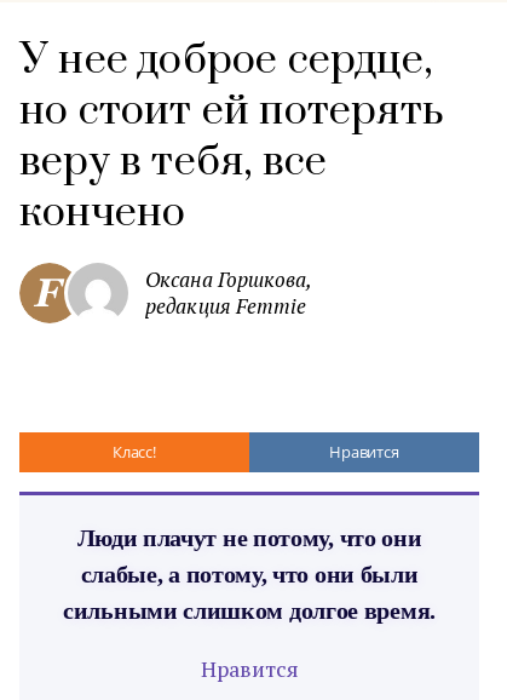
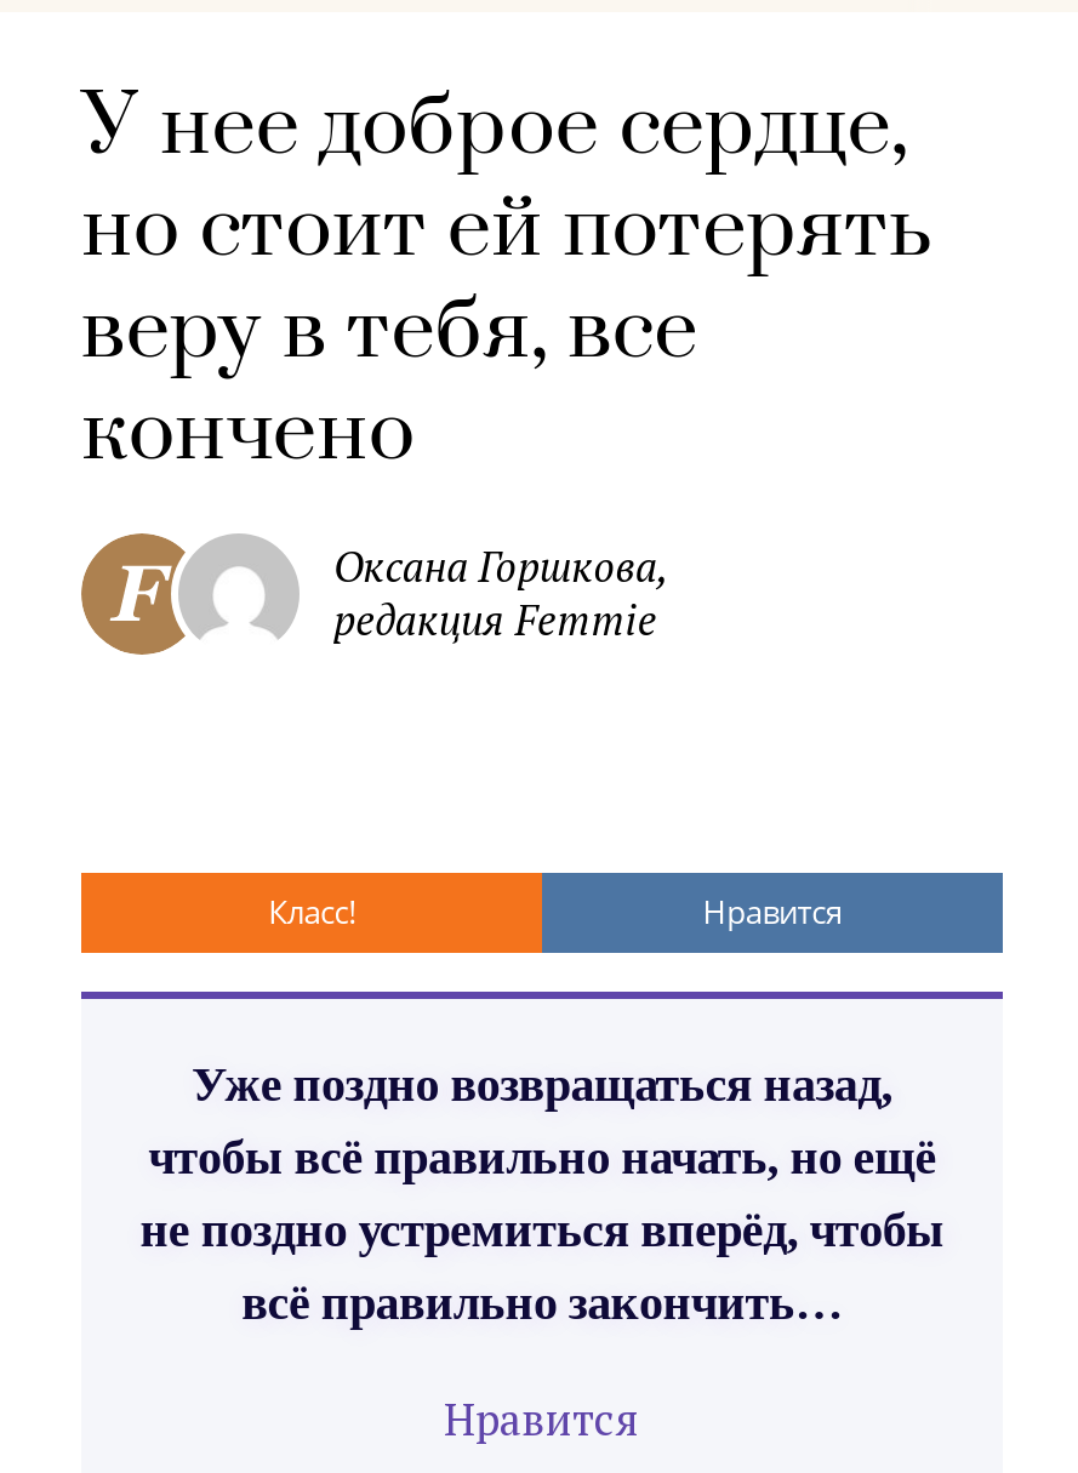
[63,524,436,624] Люди плачут не потому, что они | слабые, а потому, что они были | сильными слишком долгое время. -> [140,1057,944,1329] Уже поздно возвращаться назад, | чтобы всё правильно начать, но ещё | не поздно устремиться вперёд, чтобы | всё правильно закончить…

